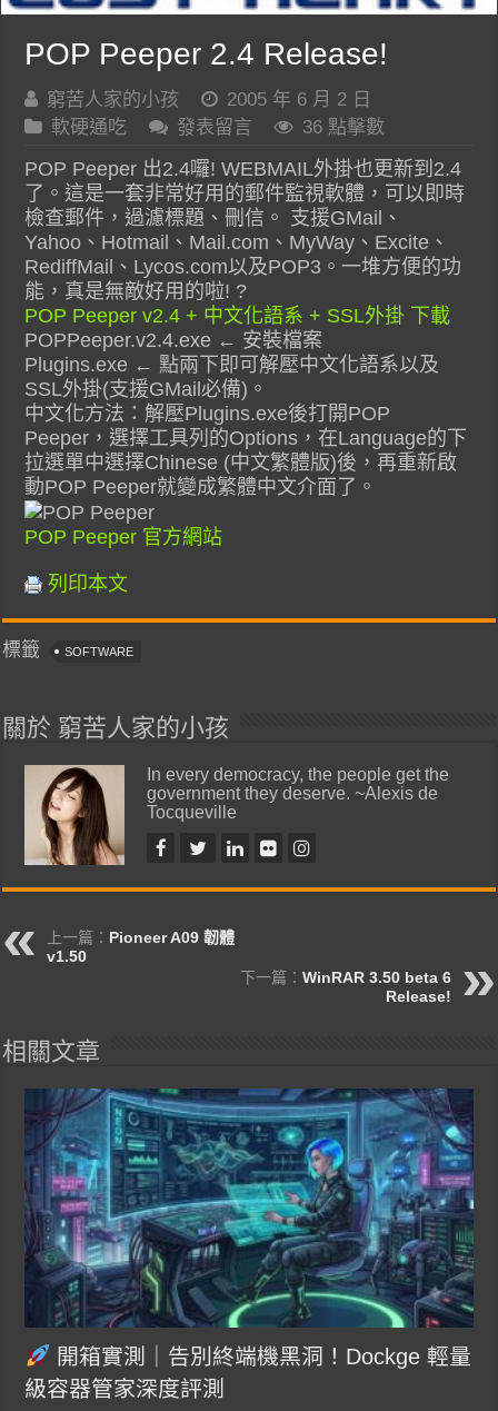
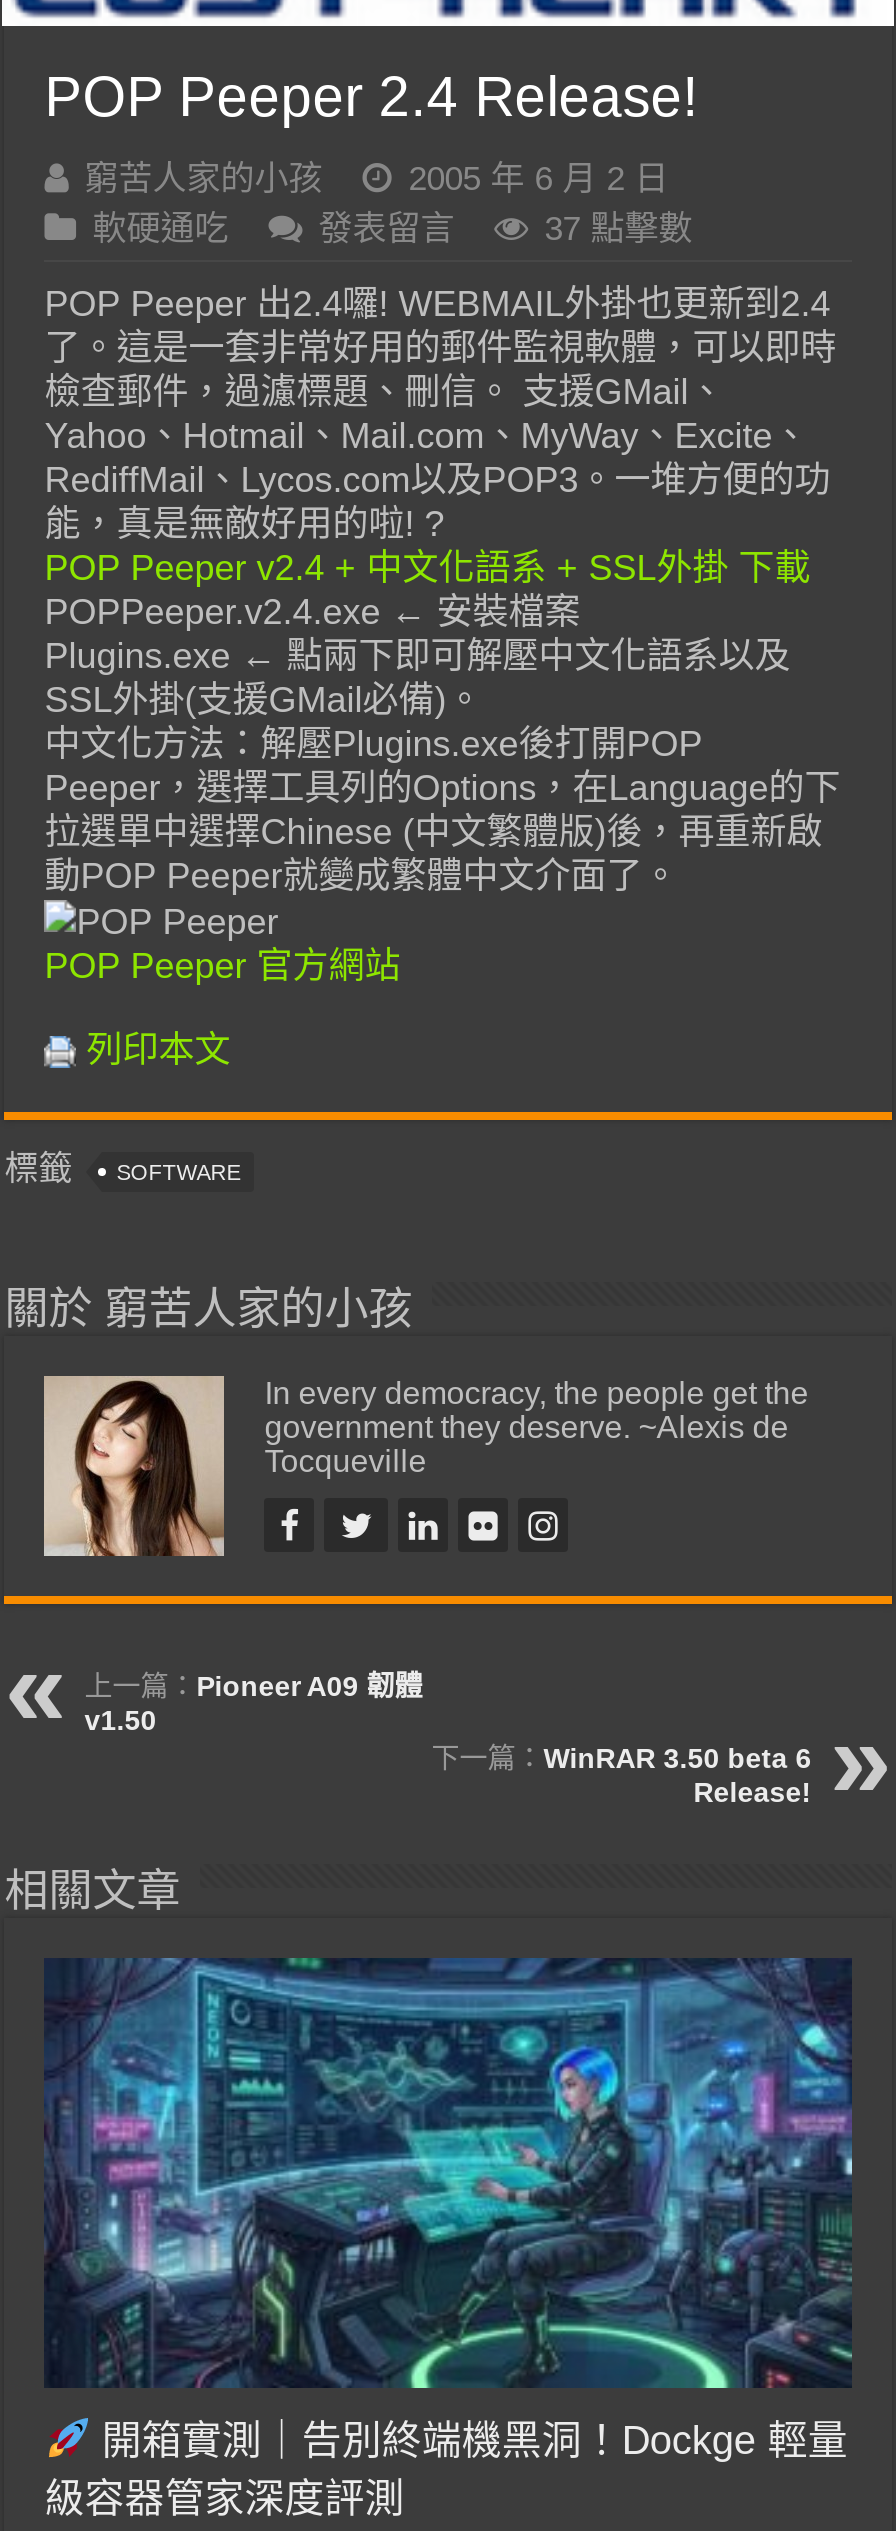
[303,116,385,138] 36 點擊數 -> [544,209,692,247] 37 點擊數

